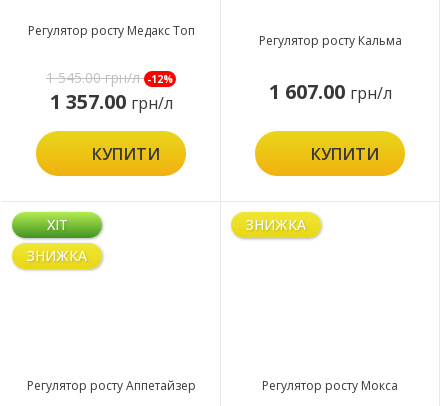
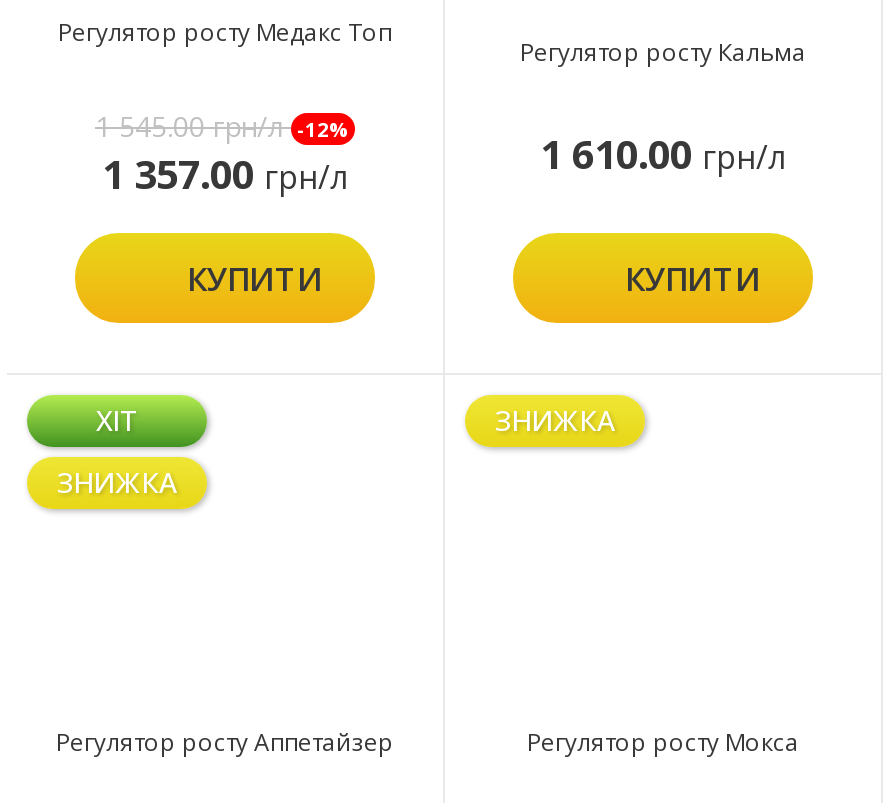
[268,78,391,105] 1 607.00 грн/л -> [540,128,786,182] 1 610.00 грн/л

